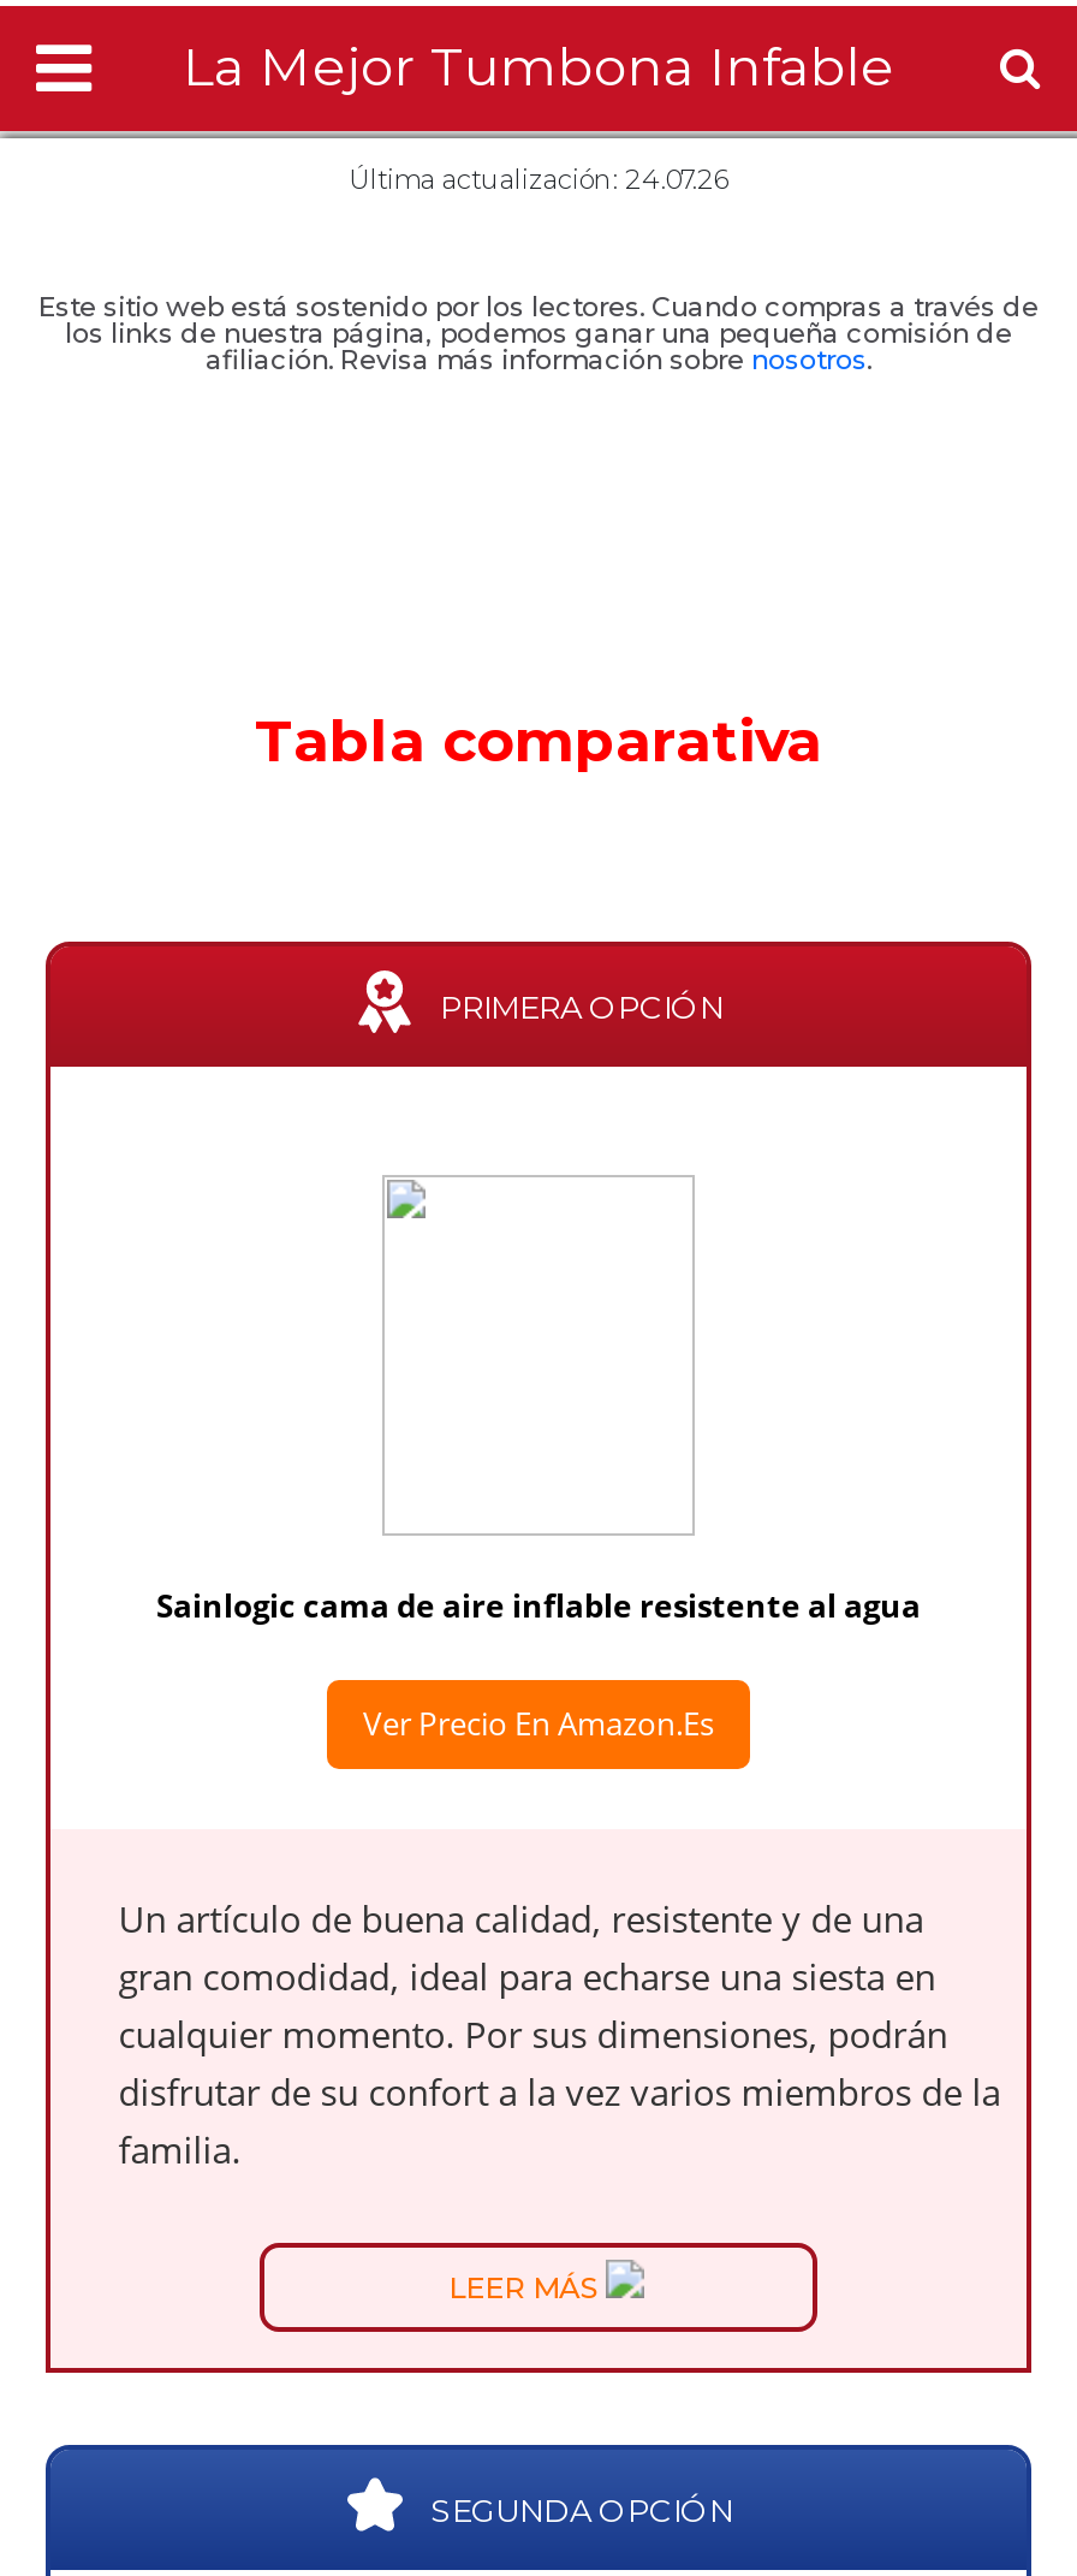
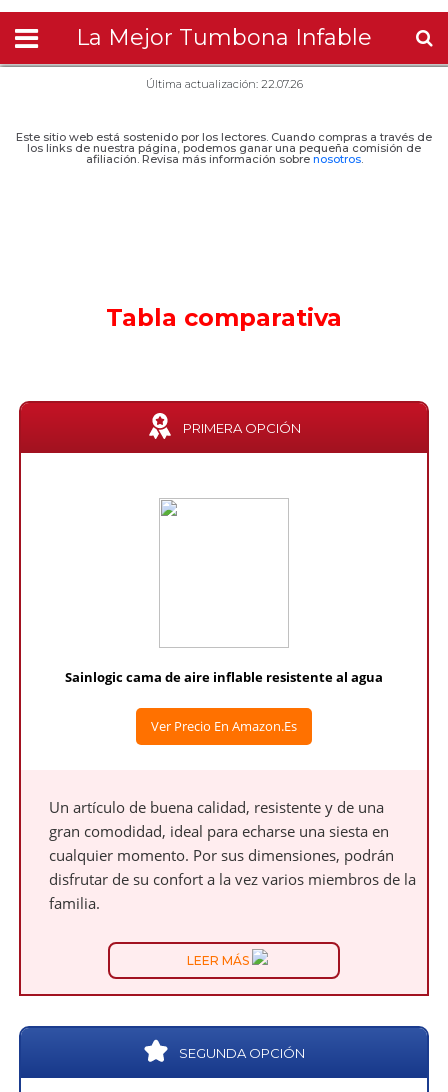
[349,162,728,196] Última actualización: 24.07.26 -> [145,77,302,91] Última actualización: 22.07.26

